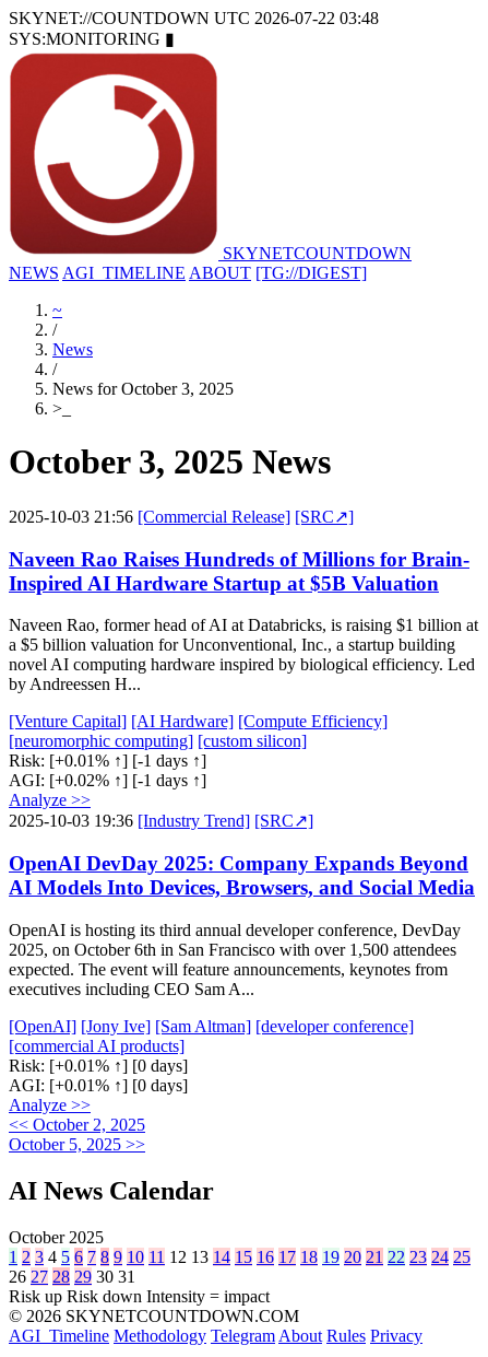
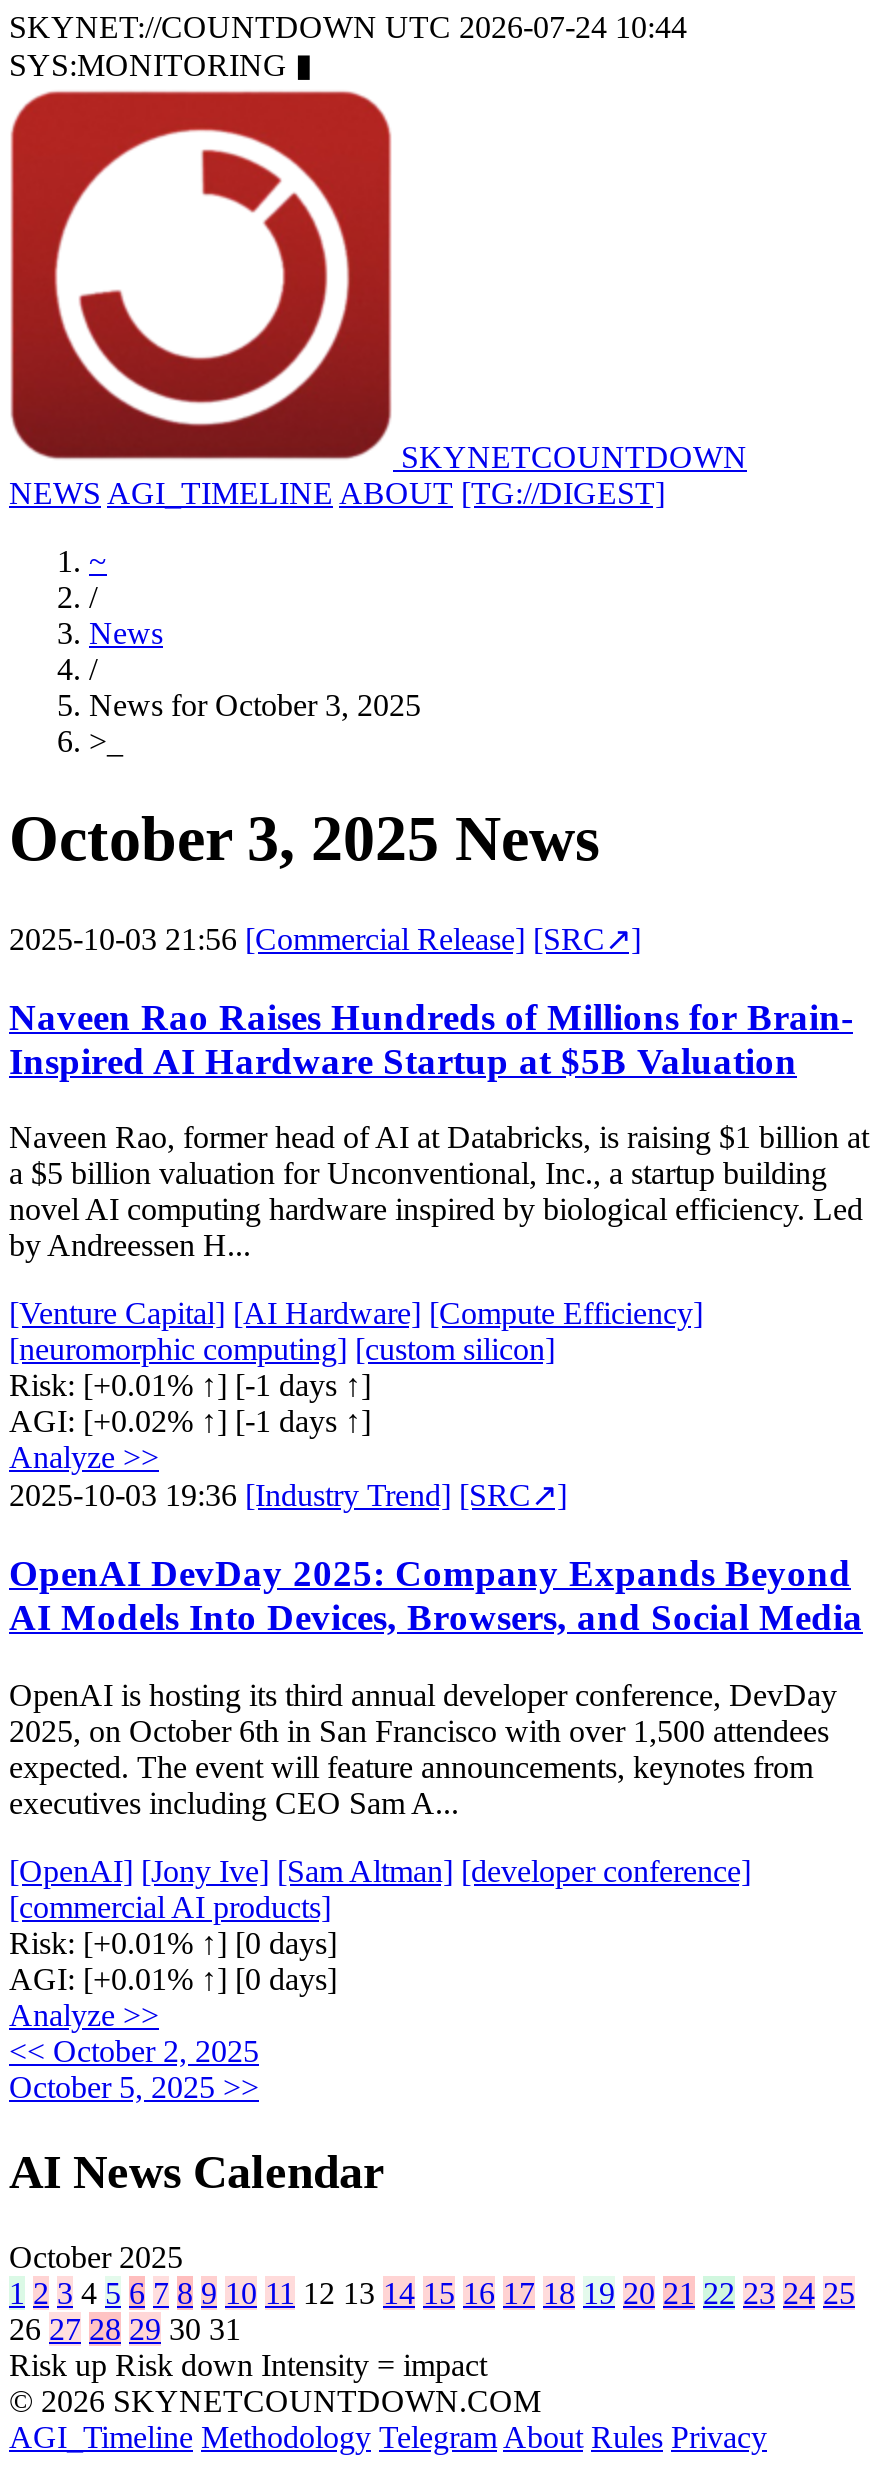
[9,9,379,27] SKYNET://COUNTDOWN UTC 2026-07-22 03:48 -> [9,10,687,44] SKYNET://COUNTDOWN UTC 2026-07-24 10:44

